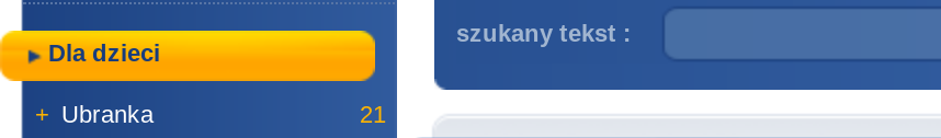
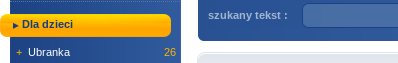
[360,101,386,127] 21 -> [164,46,176,58] 26

